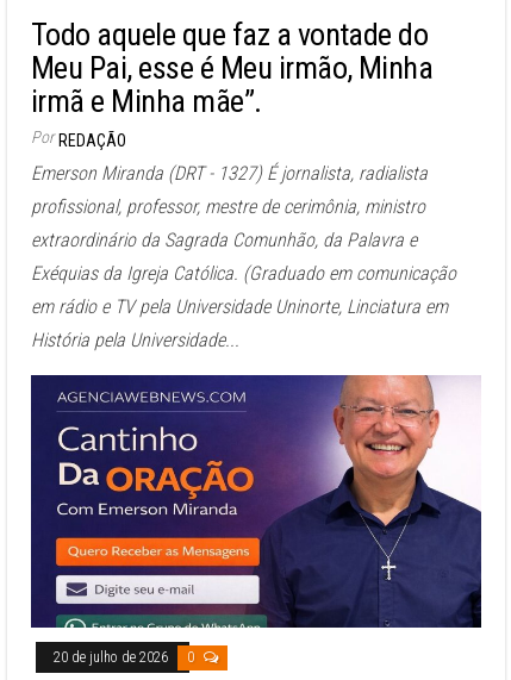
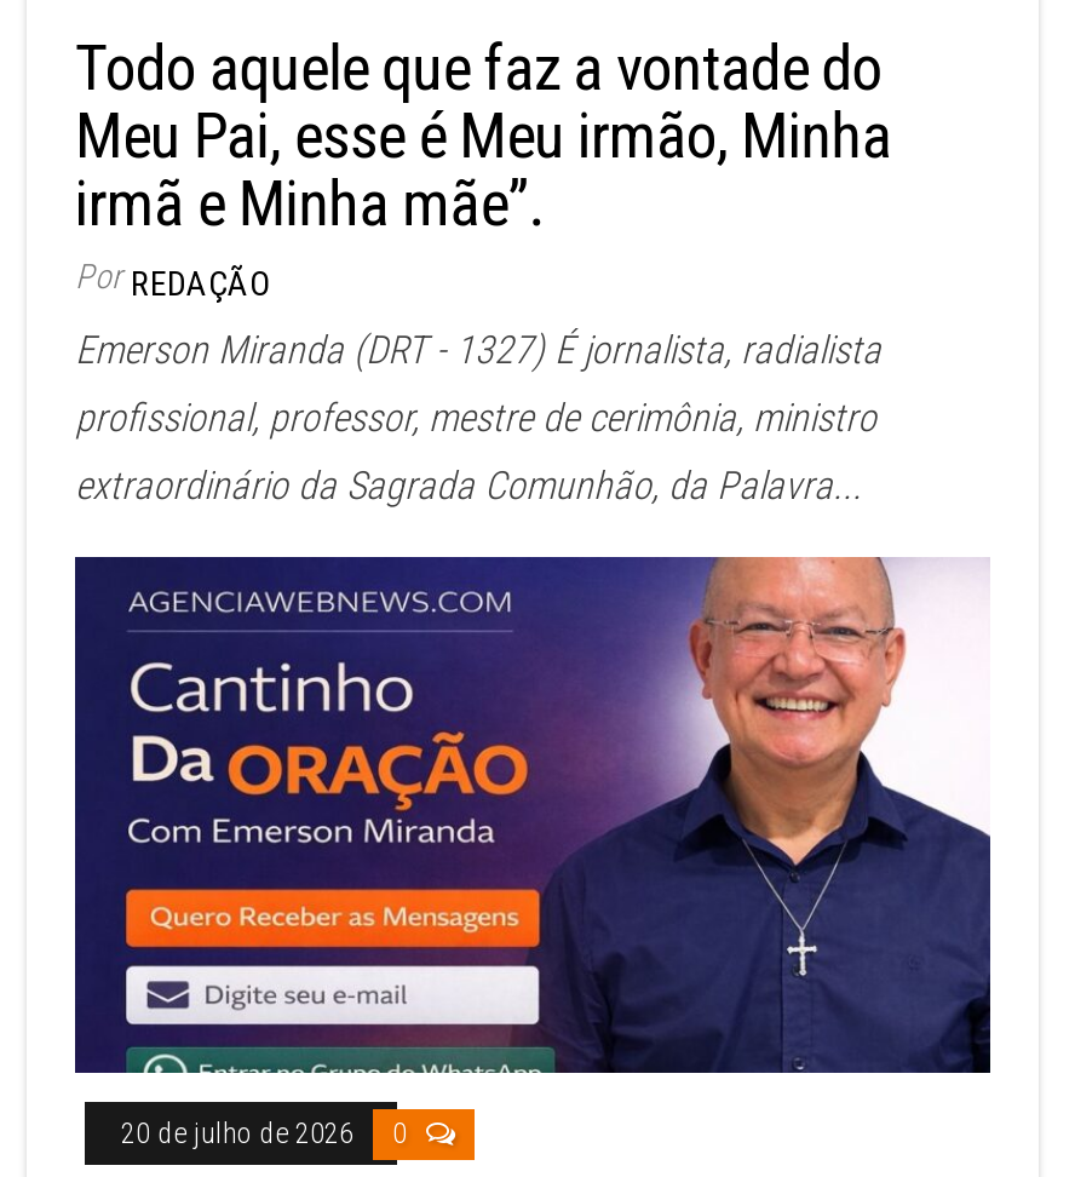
[31,228,456,351] extraordinário da Sagrada Comunhão, da Palavra e | Exéquias da Igreja Católica. (Graduado em comunicação | em rádio e TV pela Universidade Uninorte, Linciatura em | História pela Universidade... -> [75,463,862,509] extraordinário da Sagrada Comunhão, da Palavra...

